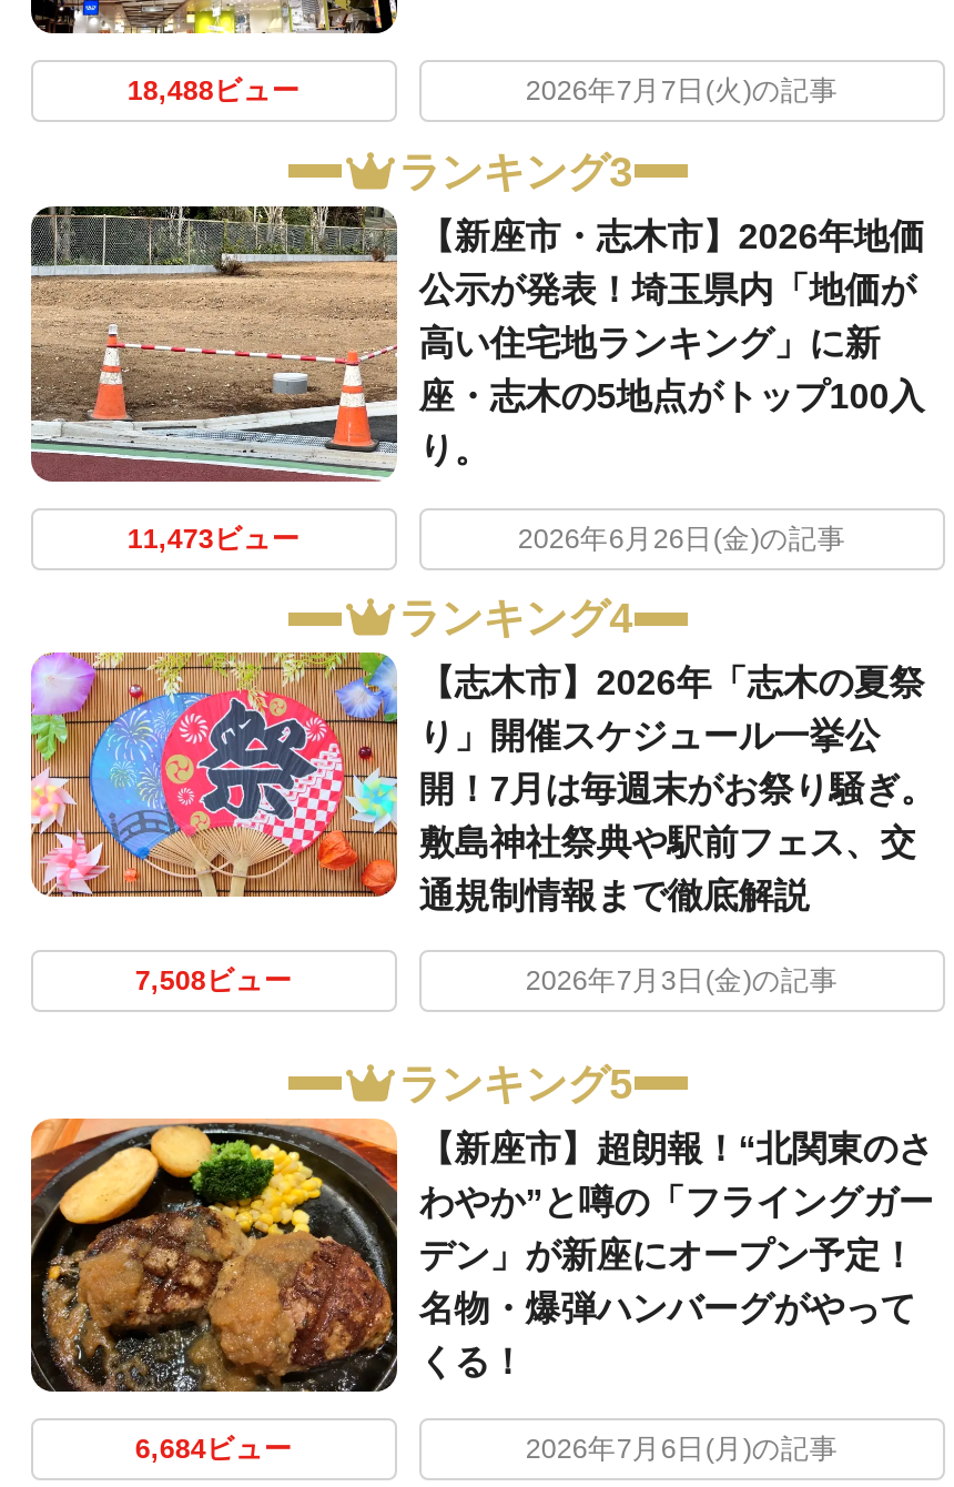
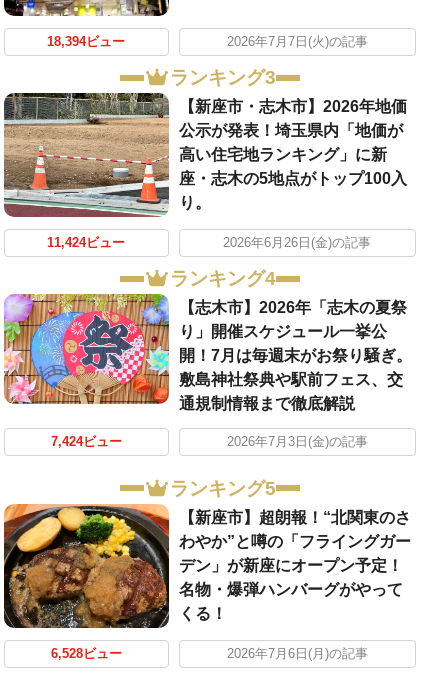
[127,77,300,108] 18,488ビュー -> [47,34,125,48] 18,394ビュー
[127,523,300,554] 11,473ビュー -> [47,236,125,250] 11,424ビュー
[135,966,292,997] 7,508ビュー -> [51,435,122,449] 7,424ビュー
[135,1435,292,1466] 6,684ビュー -> [51,647,122,661] 6,528ビュー

